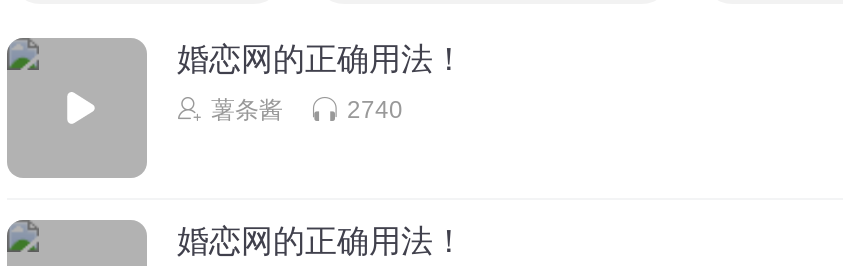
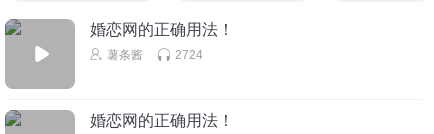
[347,95,403,123] 2740 -> [175,47,203,61] 2724

